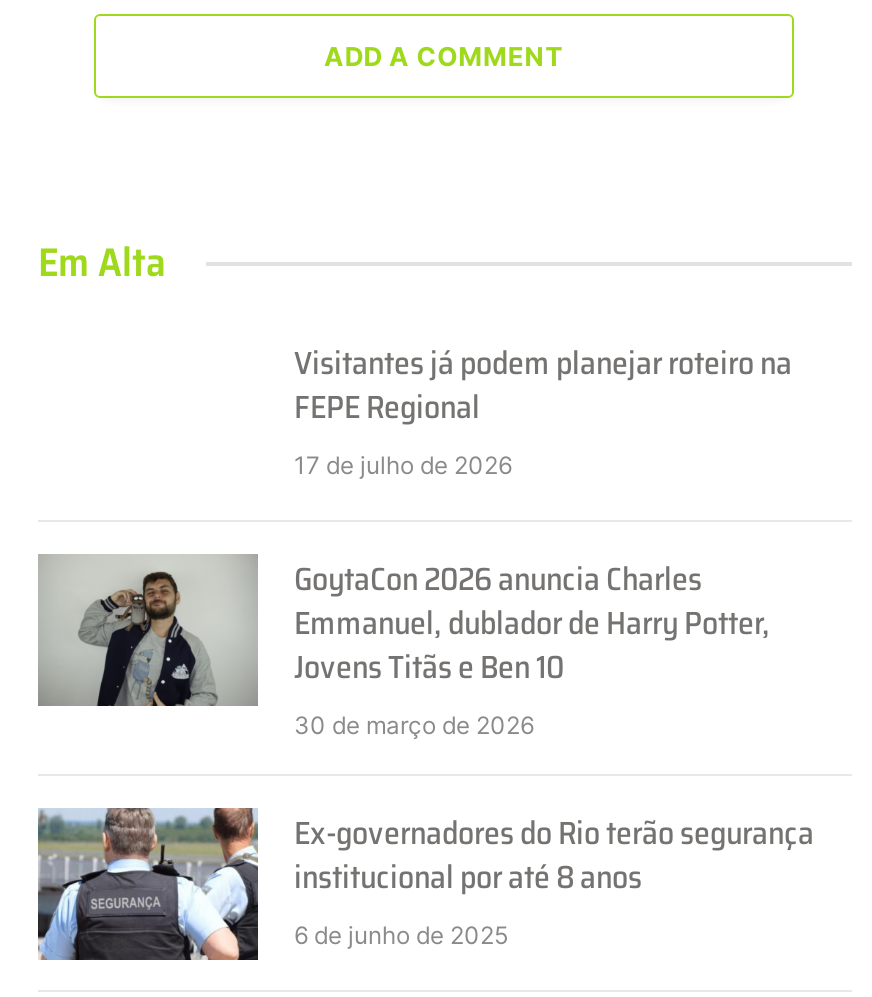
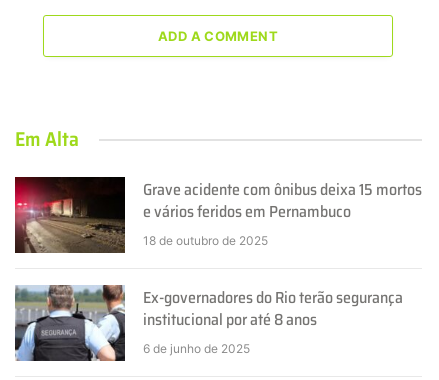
[38,338,792,740] [image] | Visitantes já podem planejar roteiro na | FEPE Regional | 17 de julho de 2026 | GoytaCon 2026 anuncia Charles | Emmanuel, dublador de Harry Potter, | Jovens Titãs e Ben 10 | 30 de março de 2026 -> [14,176,422,254] [image] | Grave acidente com ônibus deixa 15 mortos | e vários feridos em Pernambuco | 18 de outubro de 2025

